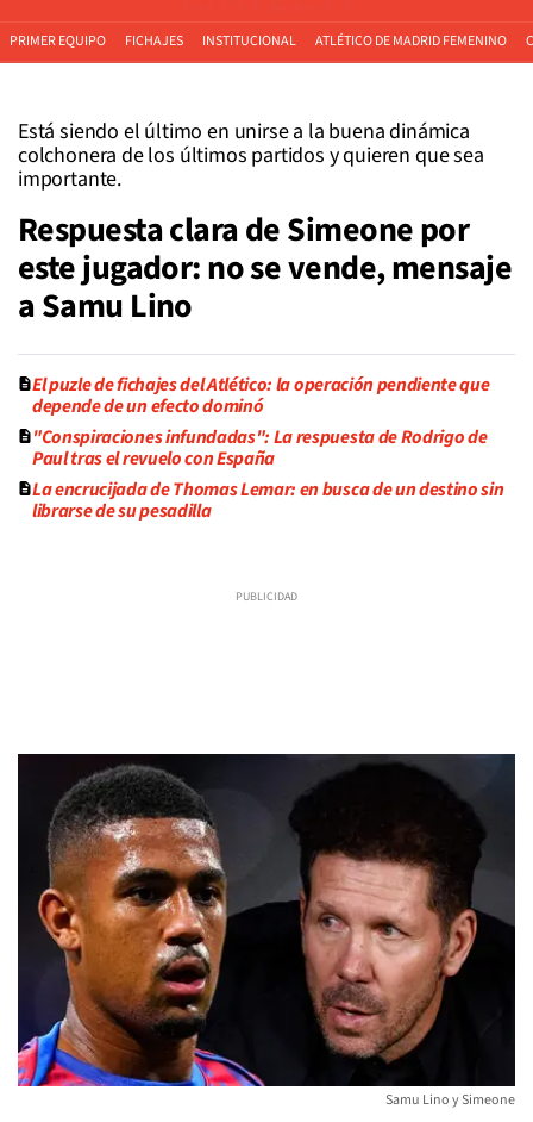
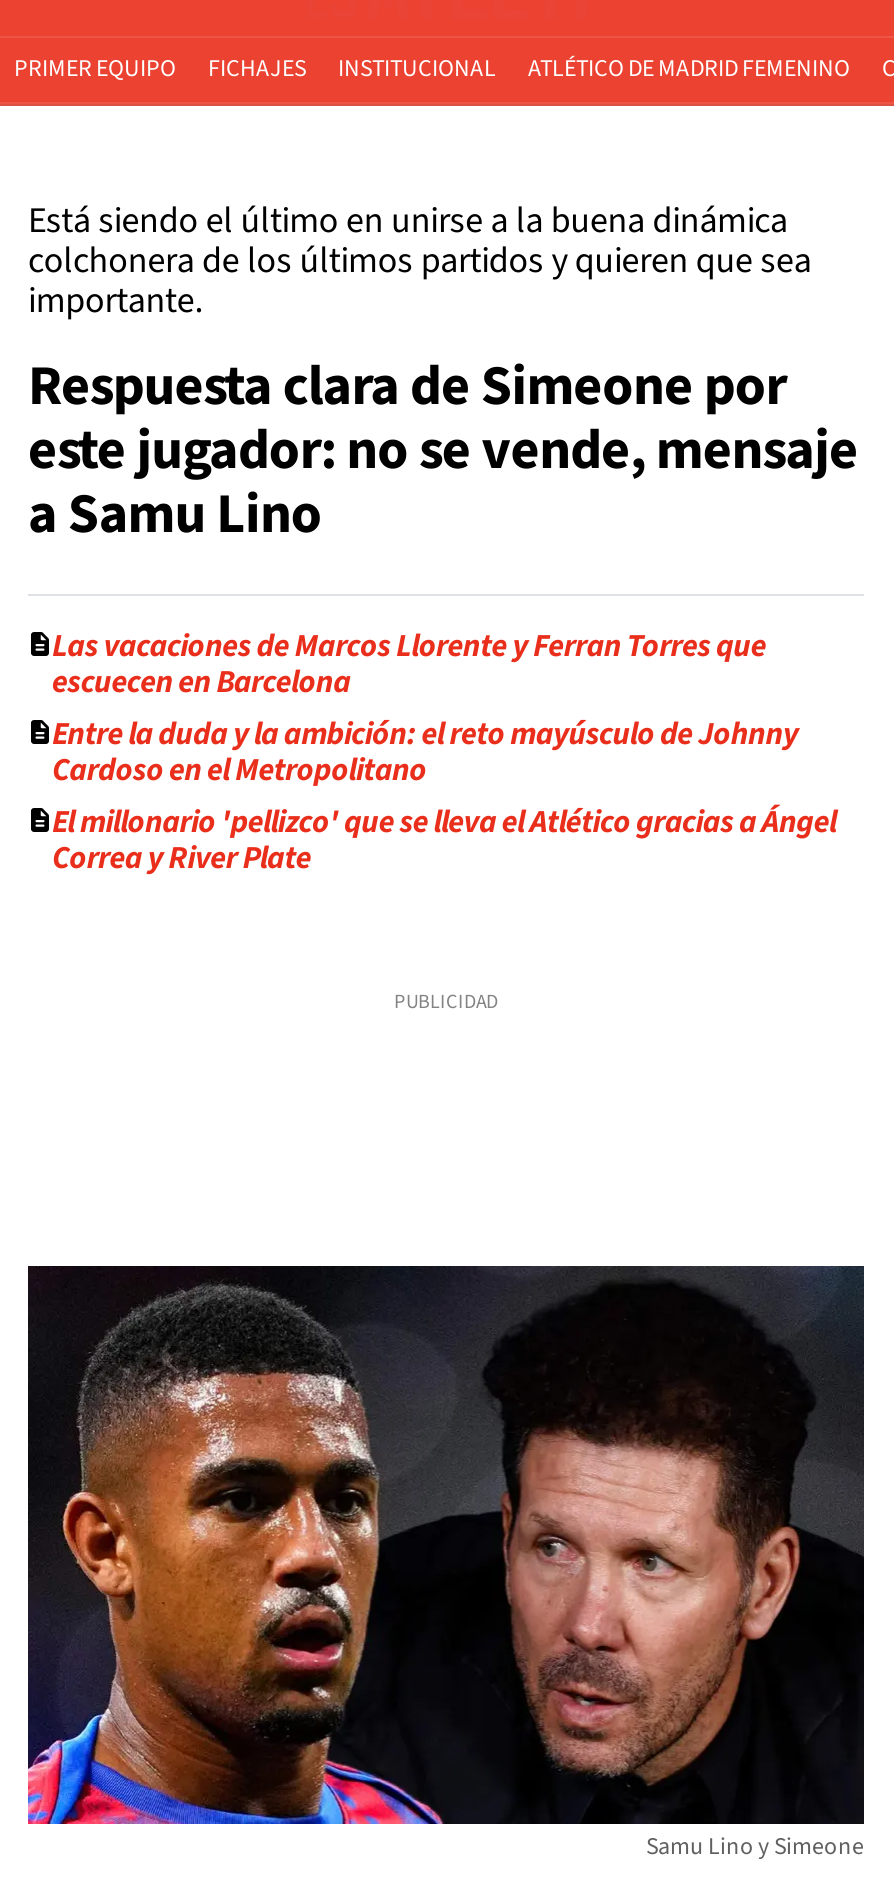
[32,372,504,524] El puzle de fichajes del Atlético: la operación pendiente que | depende de un efecto dominó | "Conspiraciones infundadas": La respuesta de Rodrigo de | Paul tras el revuelo con España | La encrucijada de Thomas Lemar: en busca de un destino sin | librarse de su pesadilla -> [52,624,836,880] Las vacaciones de Marcos Llorente y Ferran Torres que | escuecen en Barcelona | Entre la duda y la ambición: el reto mayúsculo de Johnny | Cardoso en el Metropolitano | El millonario 'pellizco' que se lleva el Atlético gracias a Ángel | Correa y River Plate

